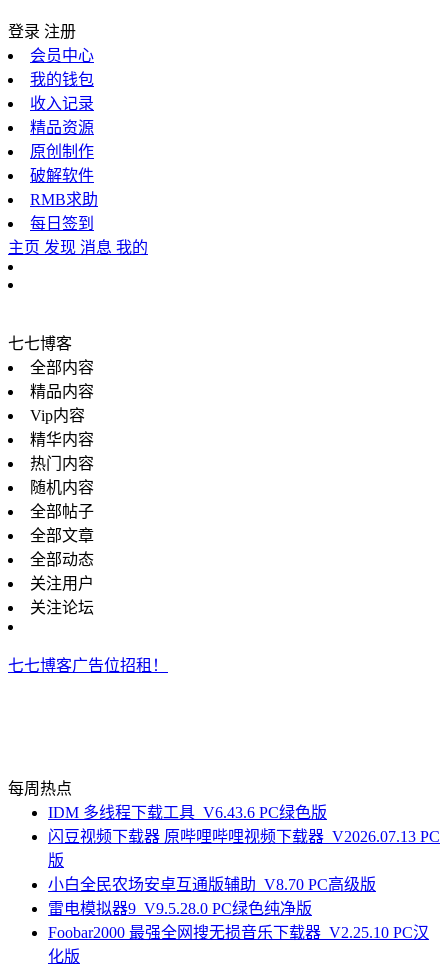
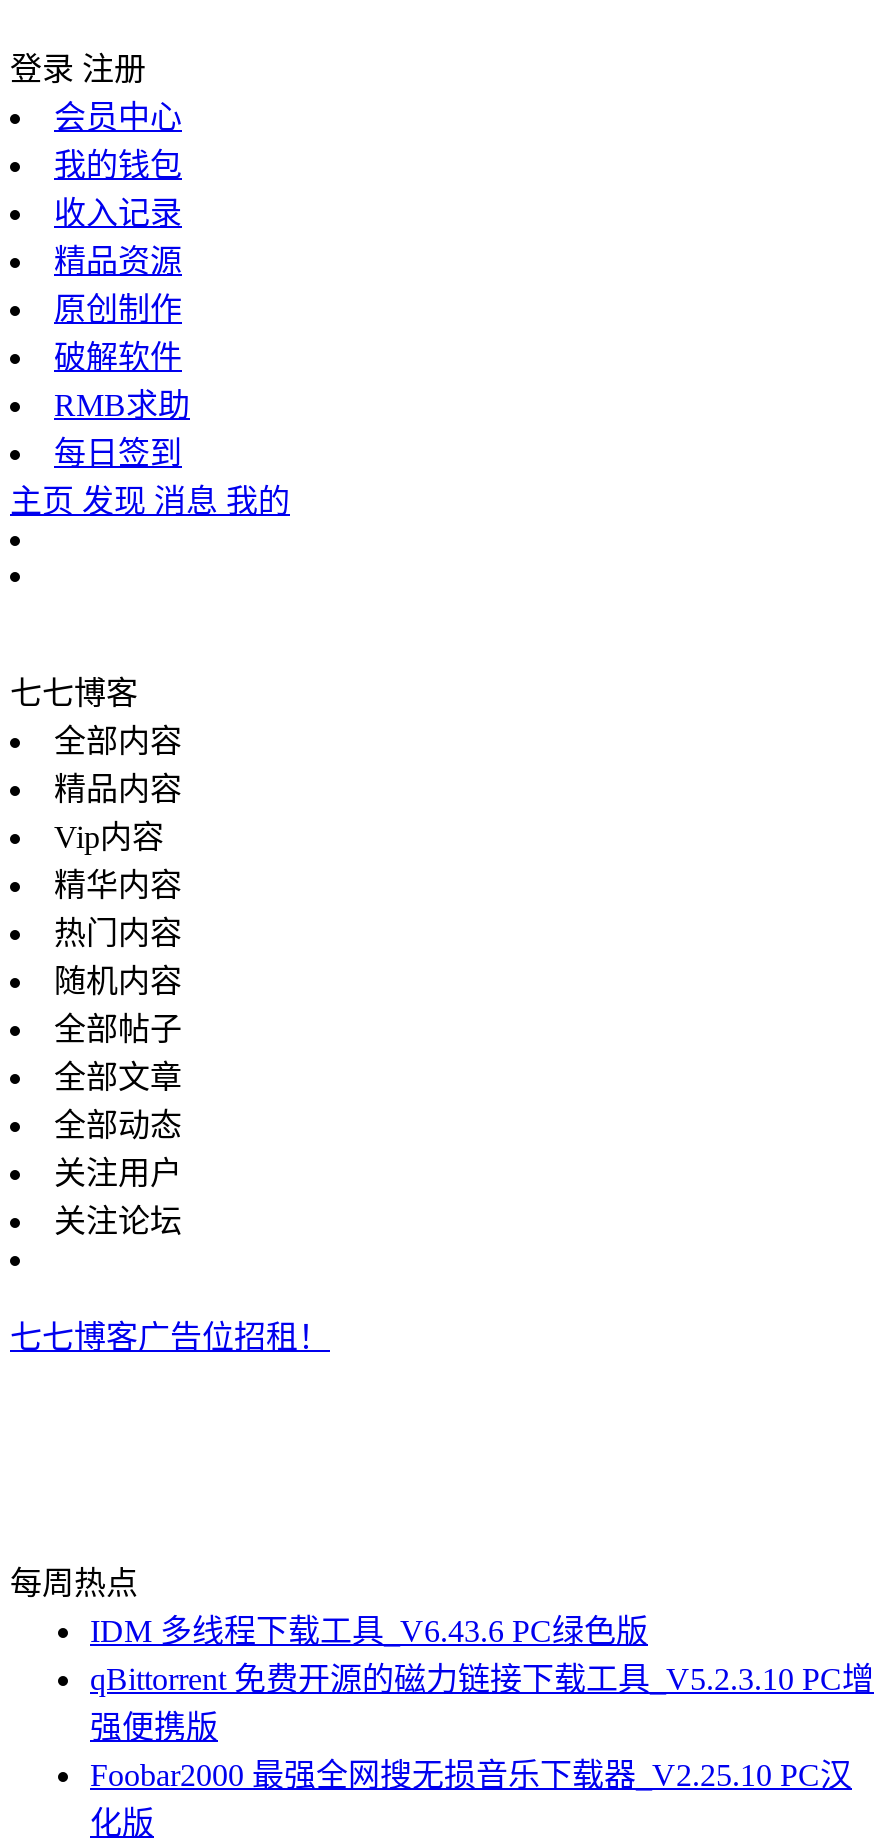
[48,827,440,916] 闪豆视频下载器 原哔哩哔哩视频下载器_V2026.07.13 PC | 版 | 小白全民农场安卓互通版辅助_V8.70 PC高级版 | 雷电模拟器9_V9.5.28.0 PC绿色纯净版 -> [90,1661,874,1743] qBittorrent 免费开源的磁力链接下载工具_V5.2.3.10 PC增 | 强便携版

